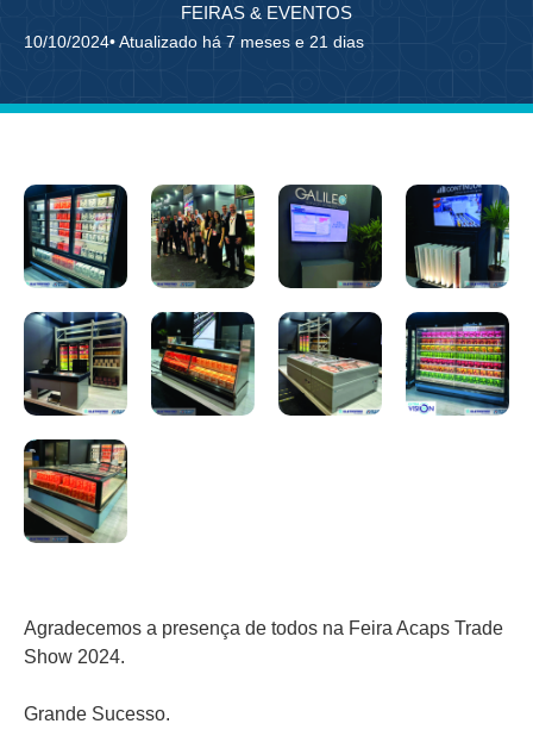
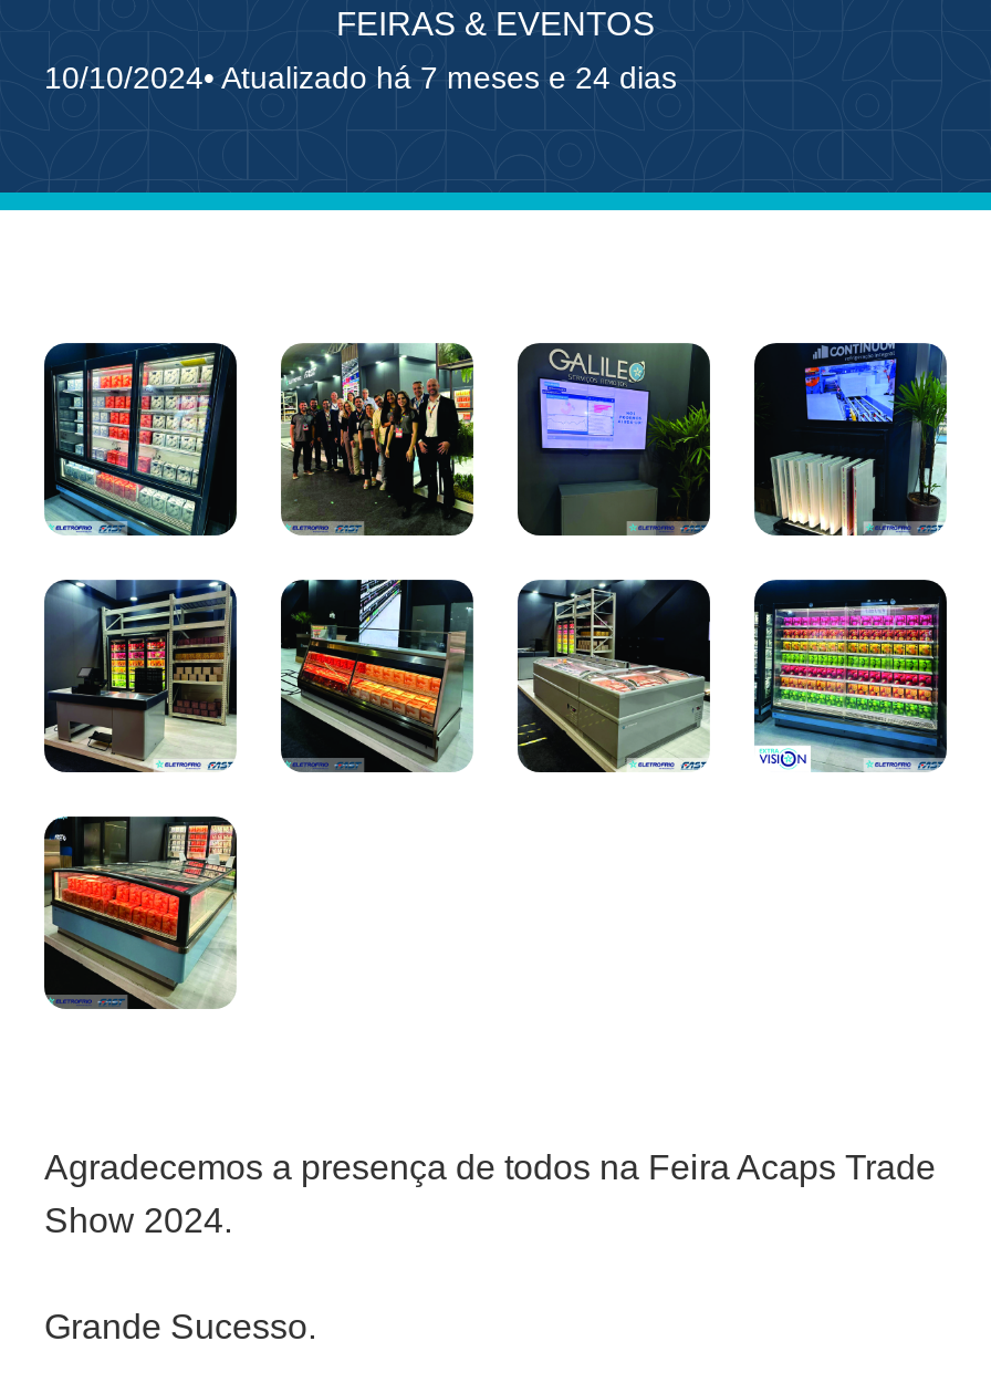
[24,32,364,51] 10/10/2024• Atualizado há 7 meses e 21 dias -> [44,60,677,95] 10/10/2024• Atualizado há 7 meses e 24 dias

